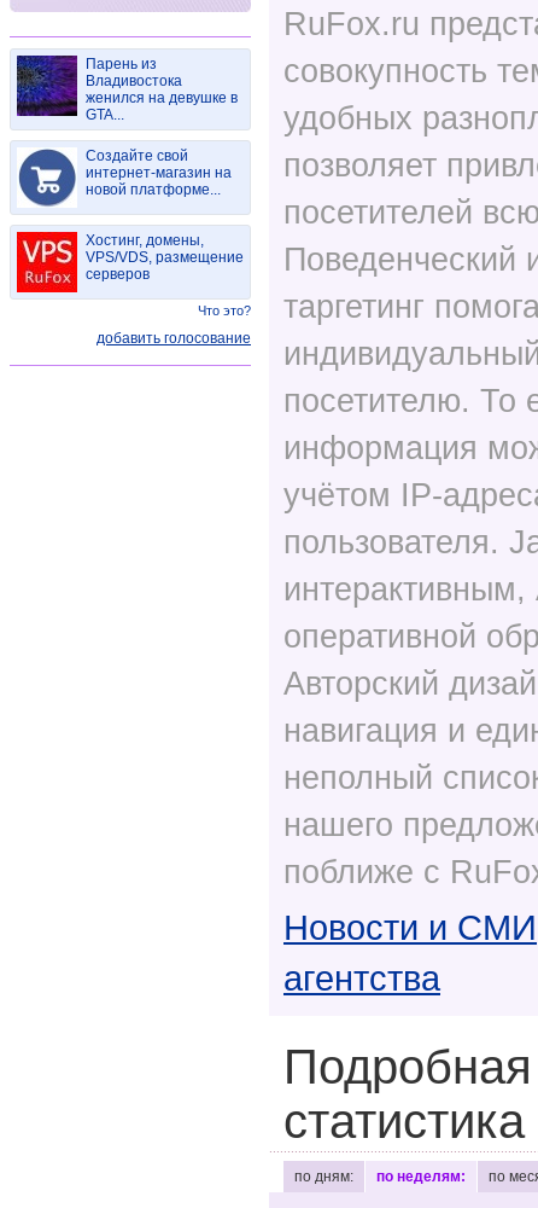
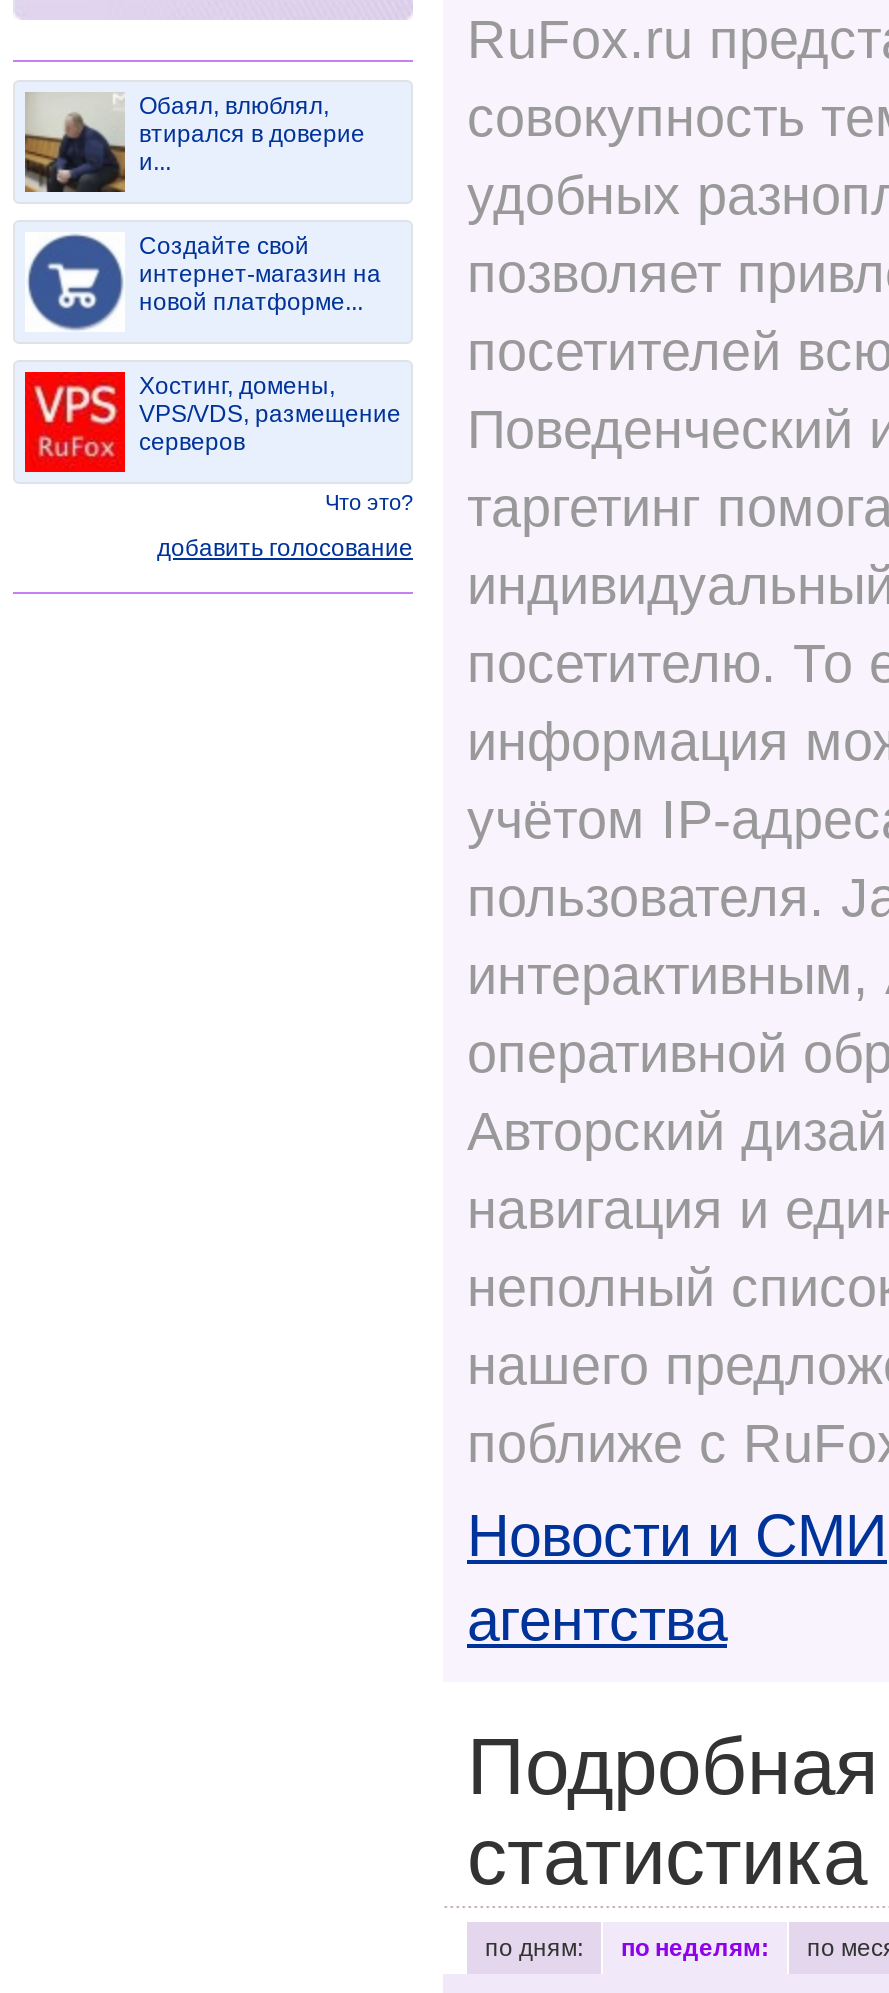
[16,54,238,123] [image] | Парень из | Владивостока | женился на девушке в | GTA... -> [23,92,365,194] [image] | Обаял, влюблял, | втирался в доверие | и...

